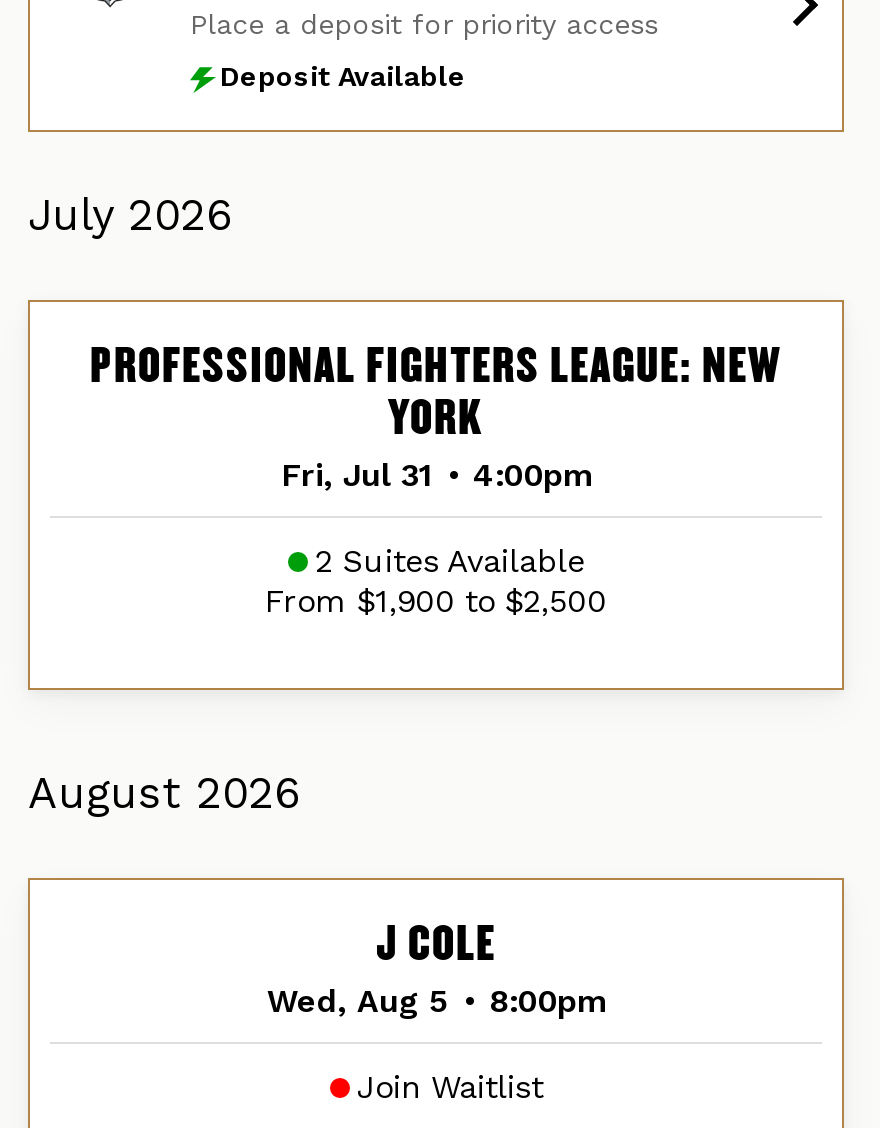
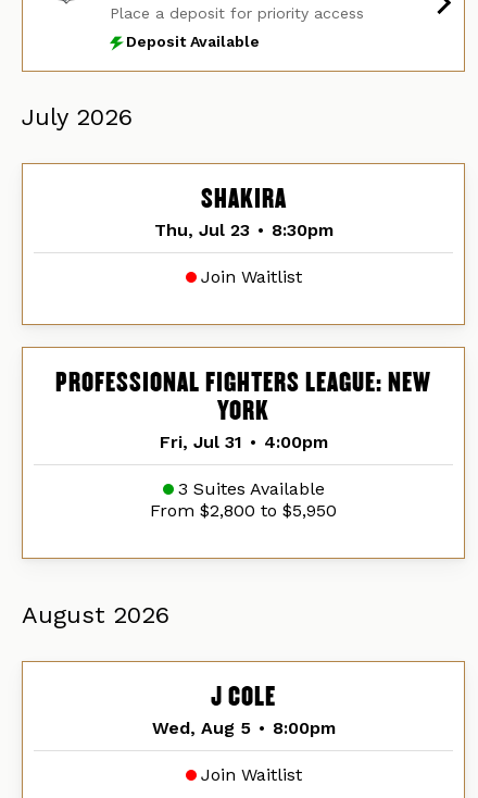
none -> [154,188,333,287] SHAKIRA | Thu, Jul 23 • 8:30pm | Join Waitlist
[315,542,585,580] 2 Suites Available -> [178,478,324,499] 3 Suites Available
[265,582,607,620] From $1,900 to $2,500 -> [150,500,337,521] From $2,800 to $5,950

